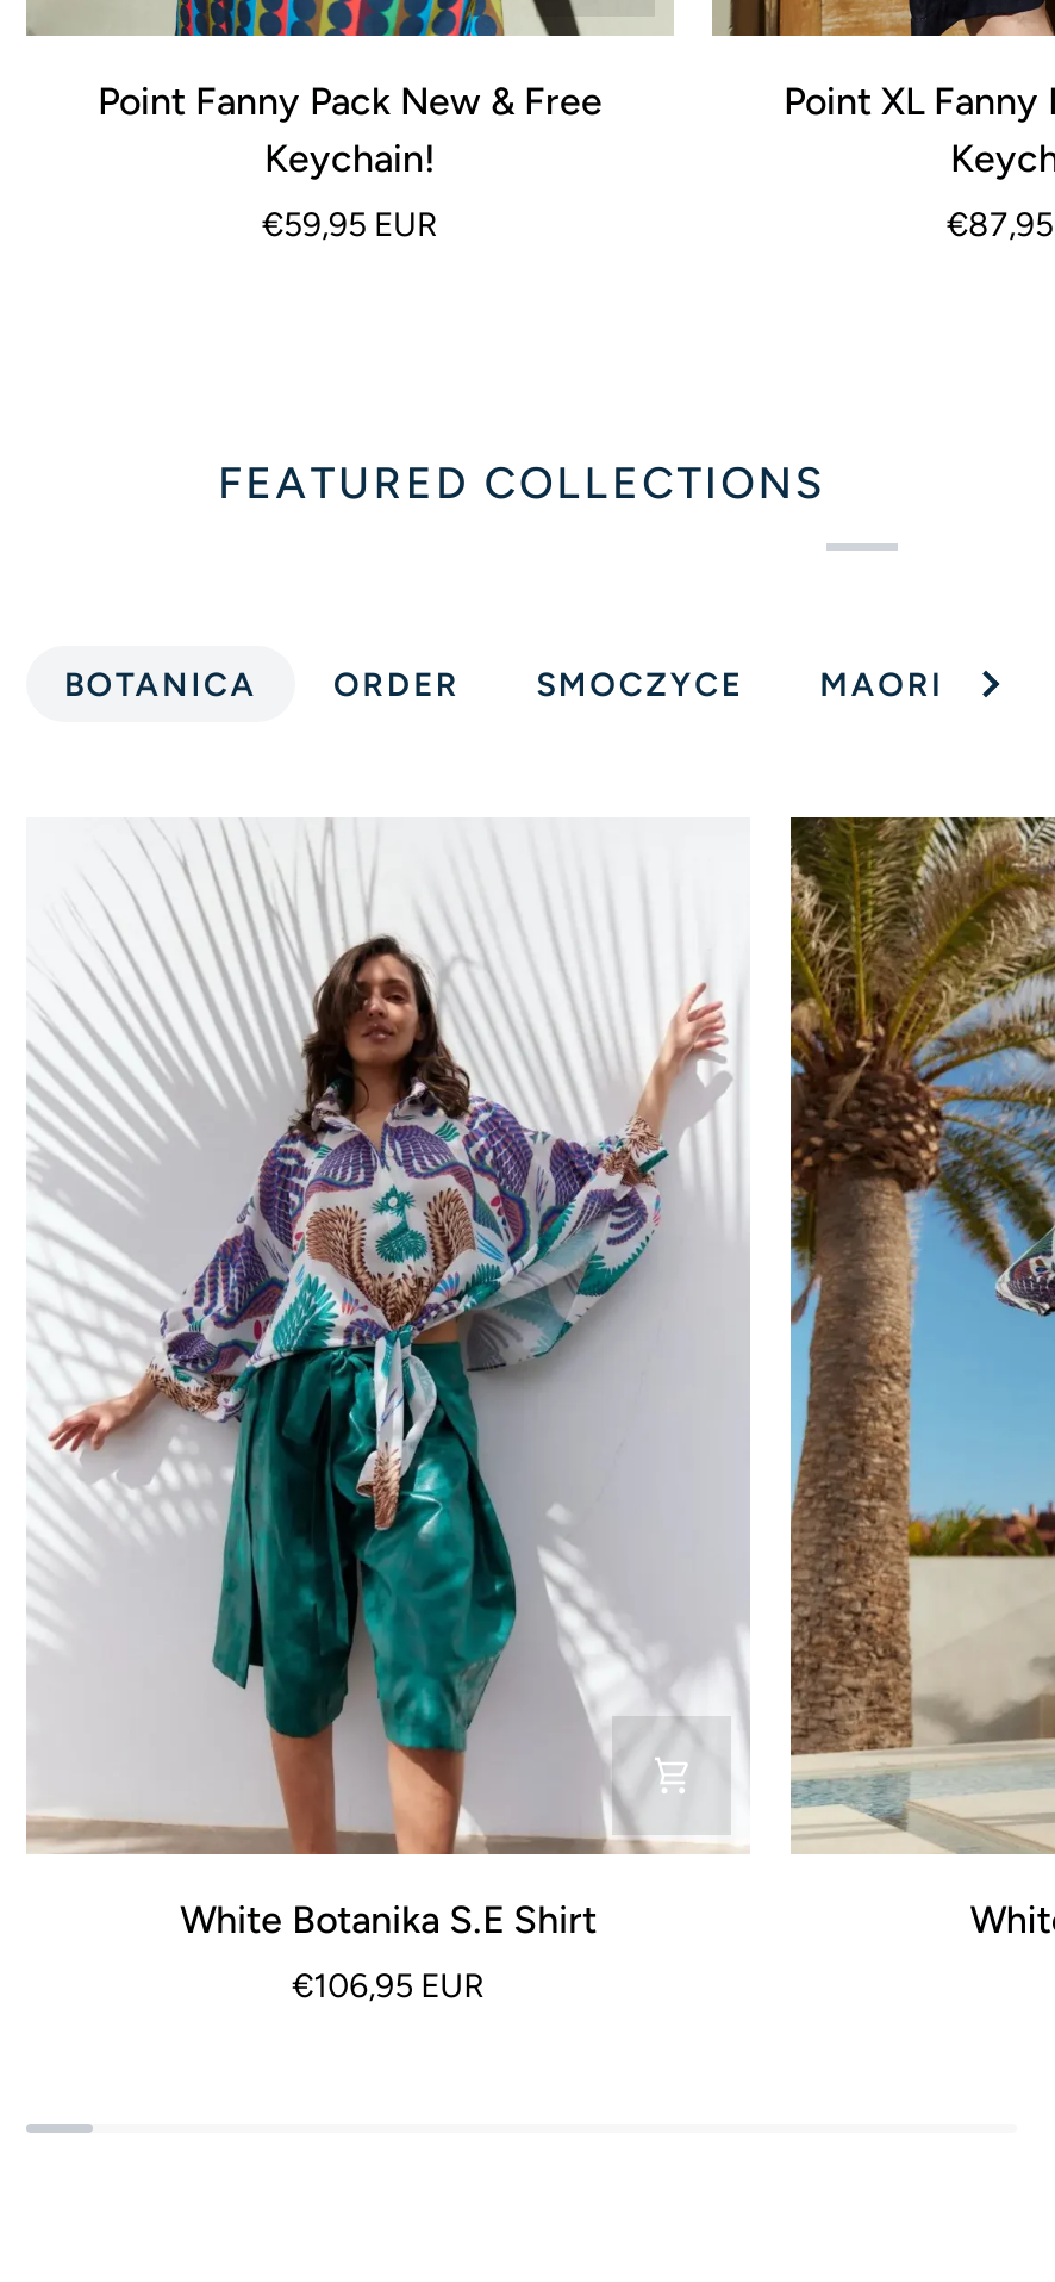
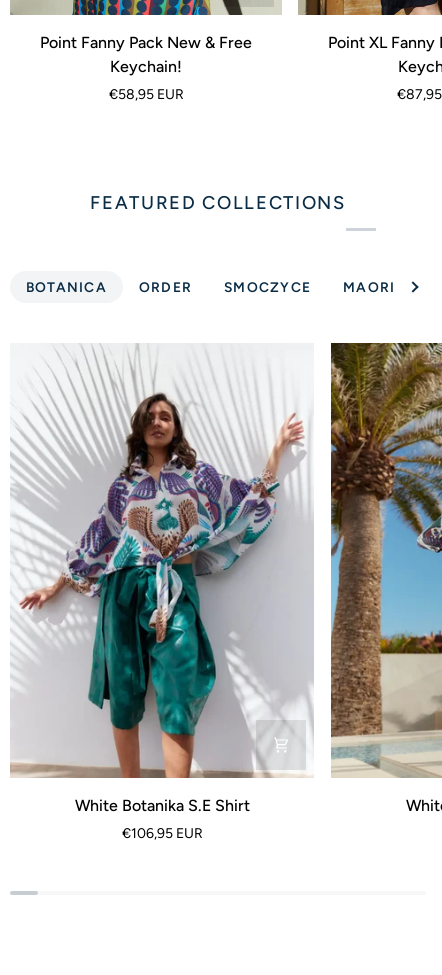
[262,206,438,246] €59,95 EUR -> [108,86,183,103] €58,95 EUR

